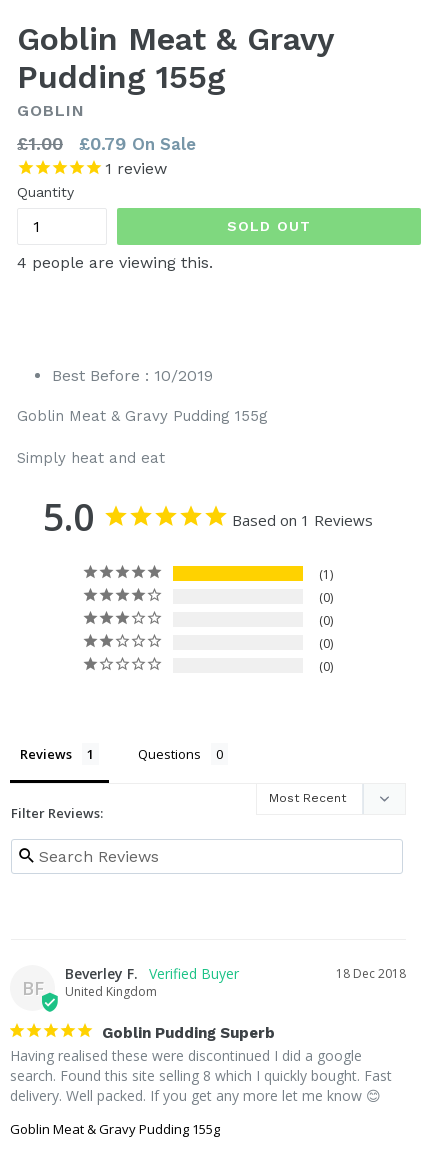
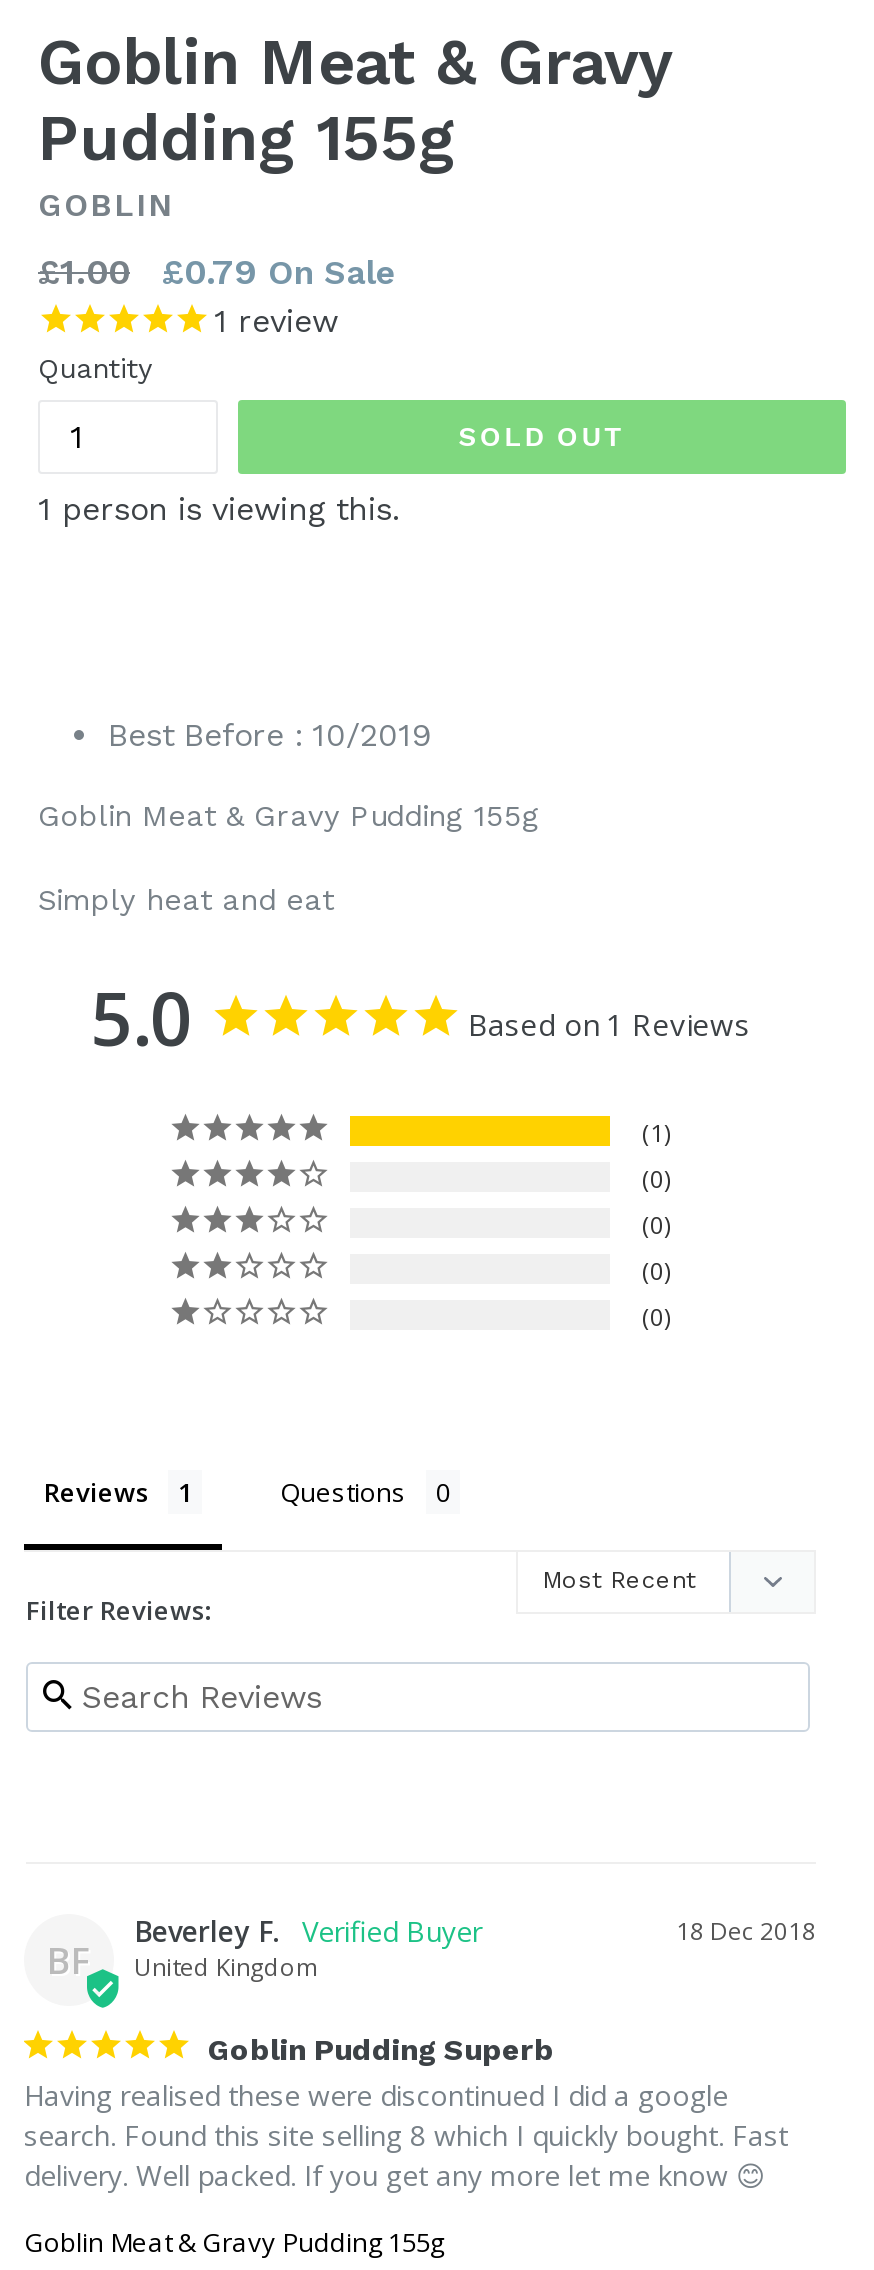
[17,253,213,272] 4 people are viewing this. -> [38,490,400,528] 1 person is viewing this.

